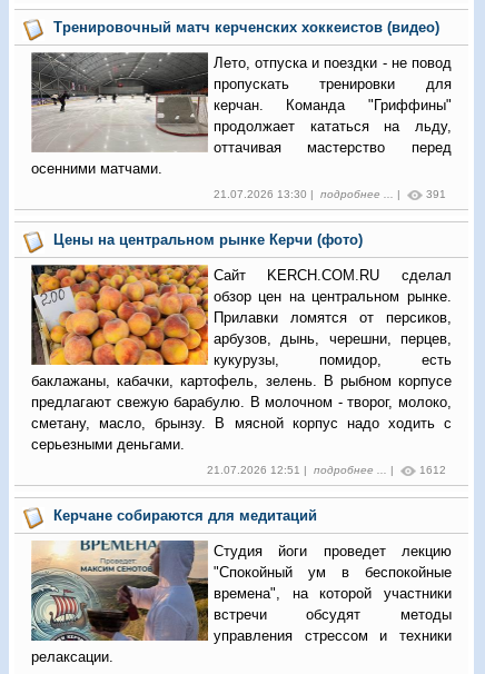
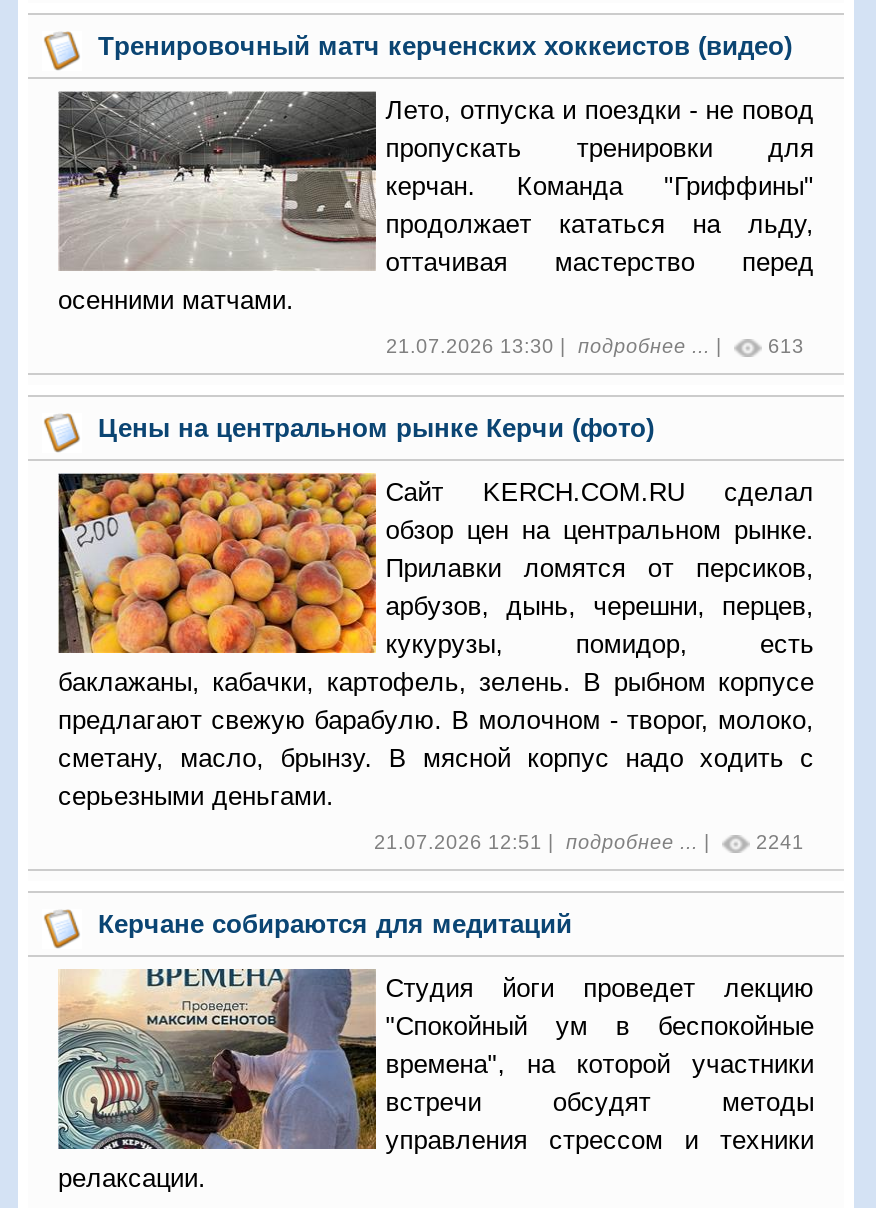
[423,188,446,201] 391 -> [762,336,804,358] 613
[416,464,446,476] 1612 -> [750,832,804,854] 2241

